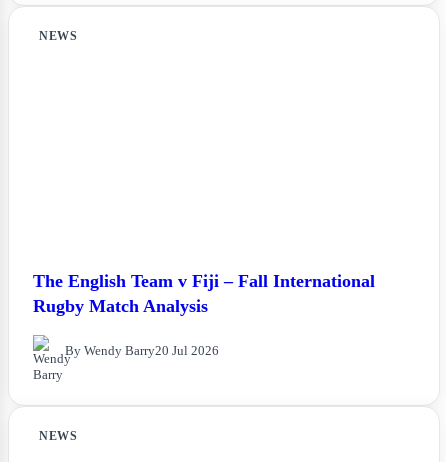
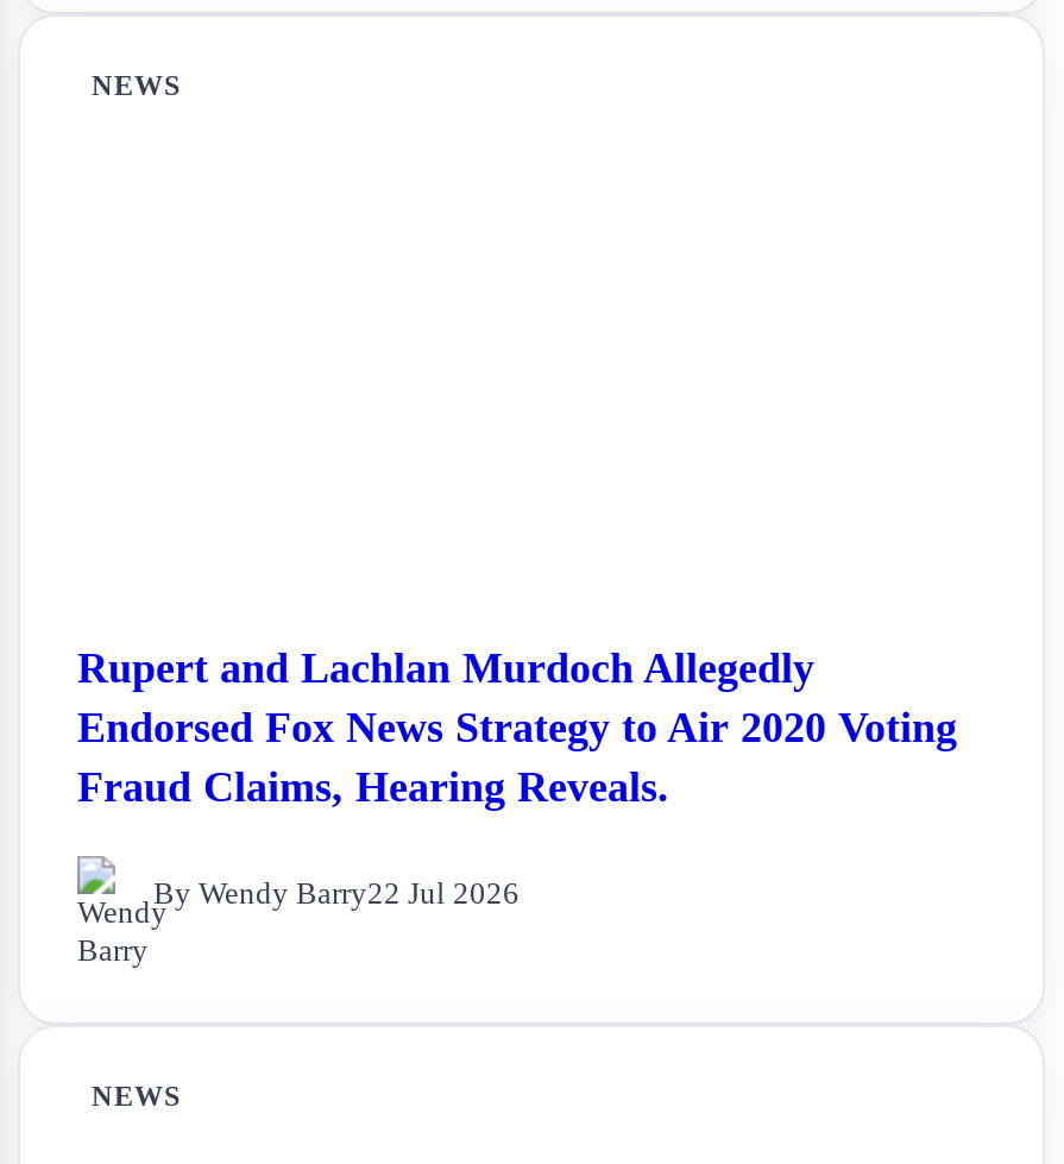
[33,270,375,315] The English Team v Fiji – Fall International | Rugby Match Analysis -> [77,643,957,810] Rupert and Lachlan Murdoch Allegedly | Endorsed Fox News Strategy to Air 2020 Voting | Fraud Claims, Hearing Reveals.
[65,342,219,357] By Wendy Barry20 Jul 2026 -> [153,874,520,910] By Wendy Barry22 Jul 2026

